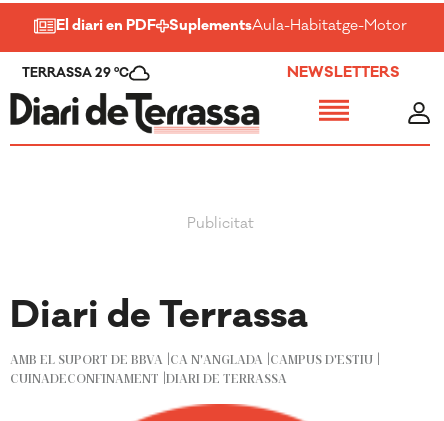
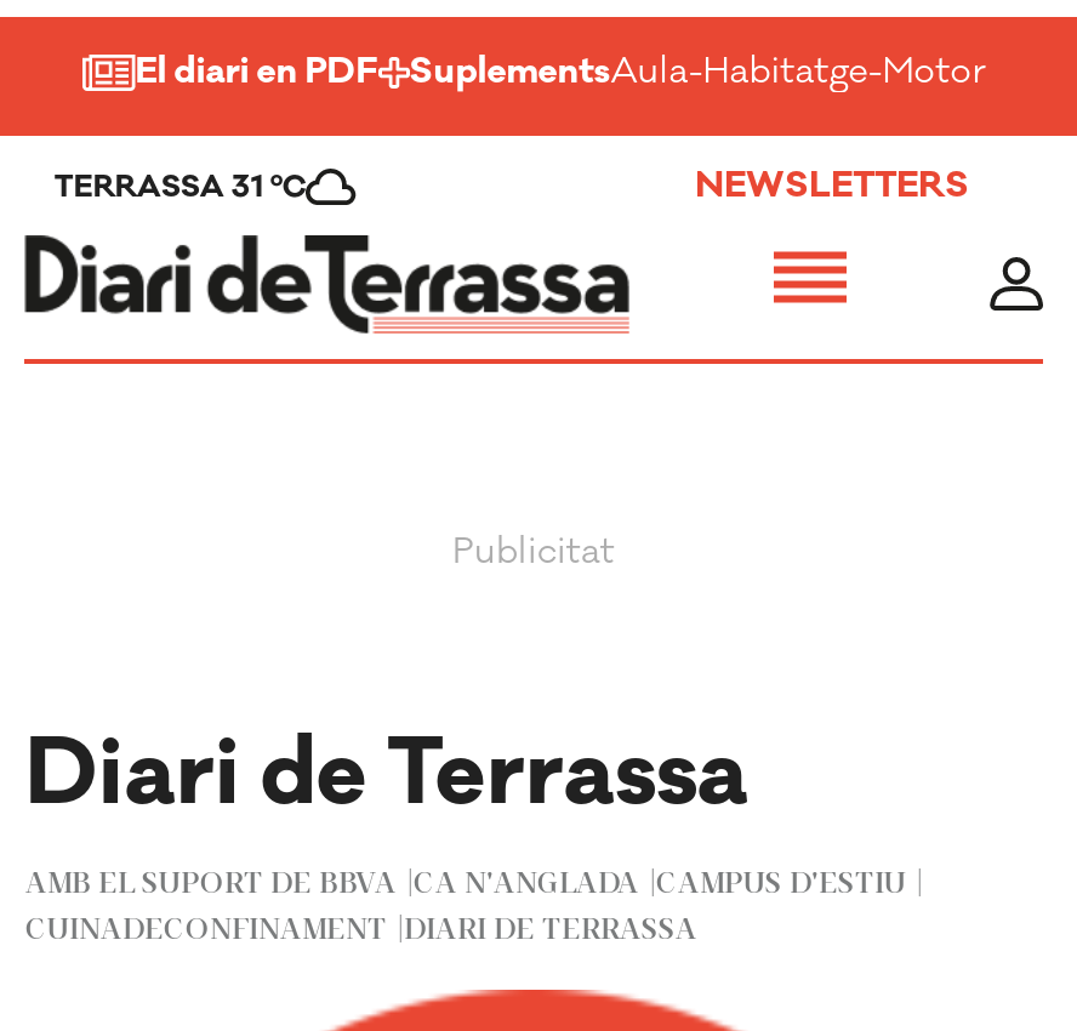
[22,64,129,80] TERRASSA 29 ºC -> [54,166,307,205] TERRASSA 31 ºC

